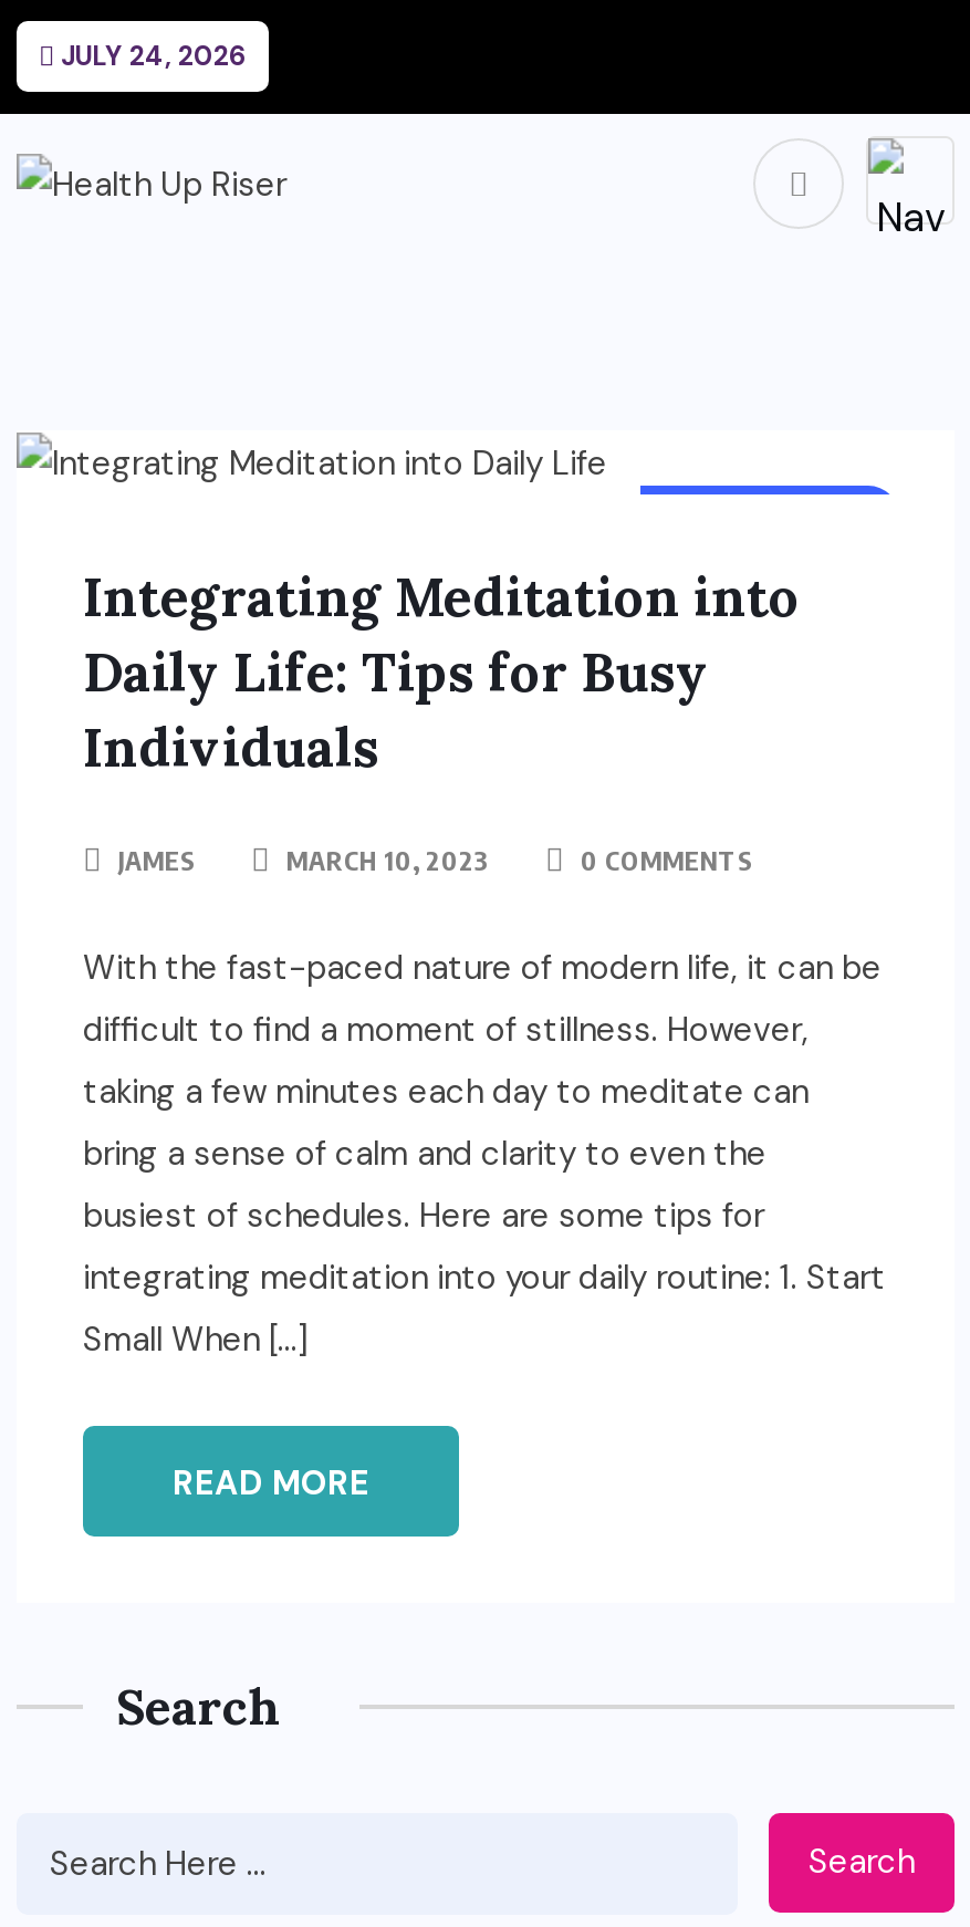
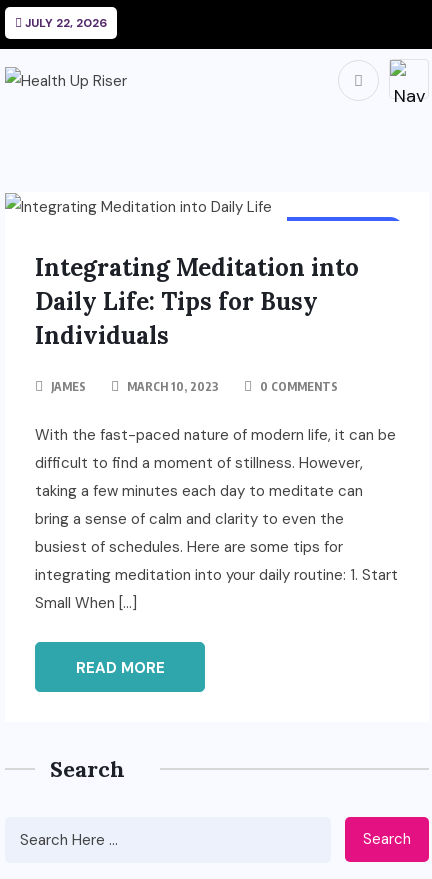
[54,39,247,74] JULY 24, 2026 -> [22,15,107,31] JULY 22, 2026

